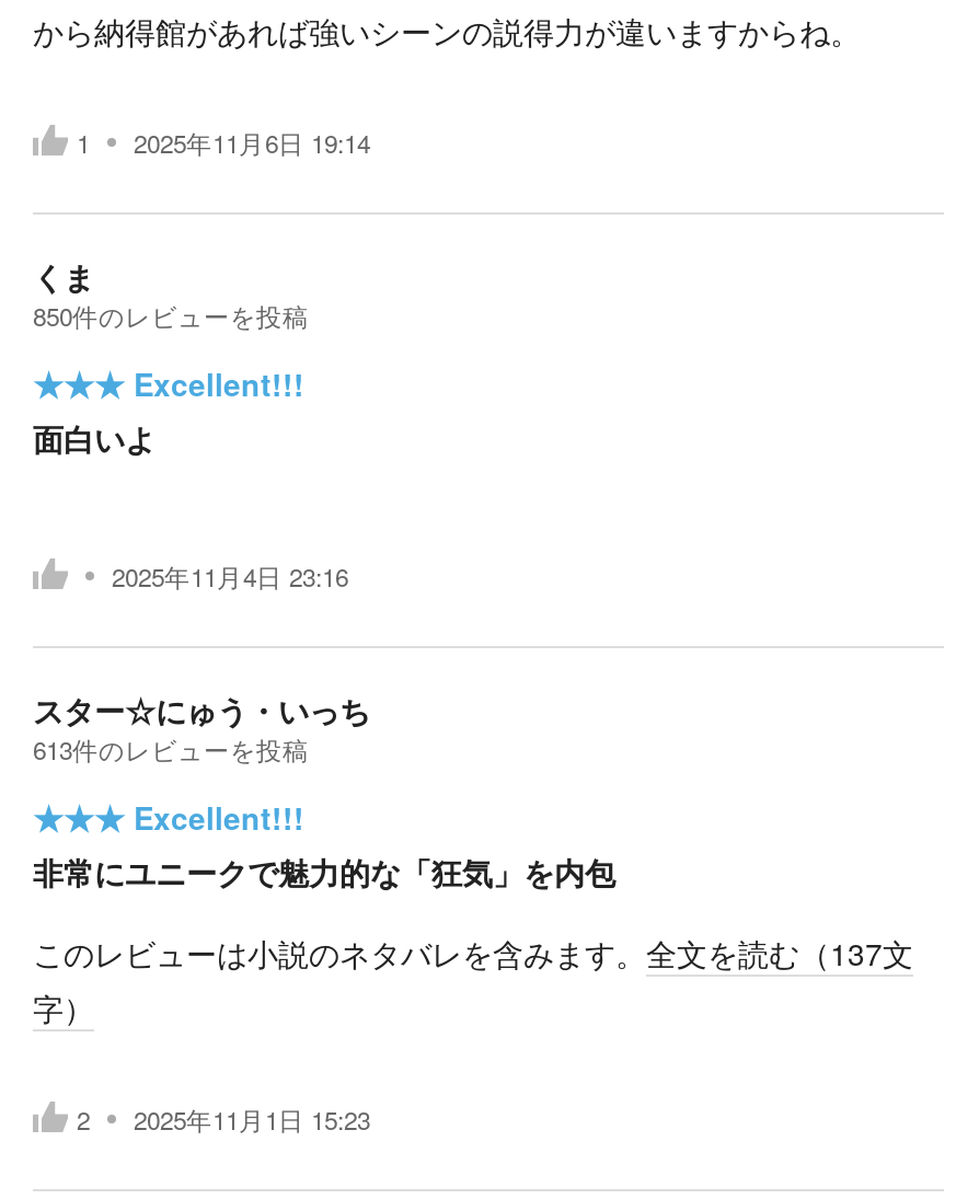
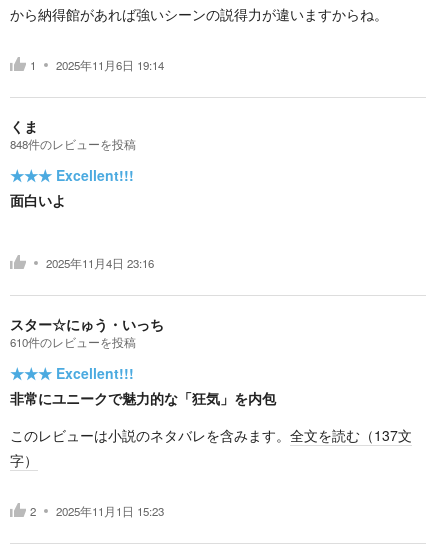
[33,298,309,333] 850件のレビューを投稿 -> [10,136,136,152] 848件のレビューを投稿
[33,731,309,766] 613件のレビューを投稿 -> [10,334,136,350] 610件のレビューを投稿

